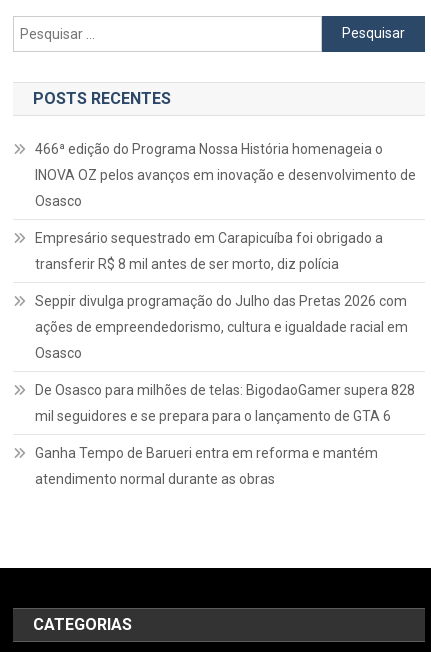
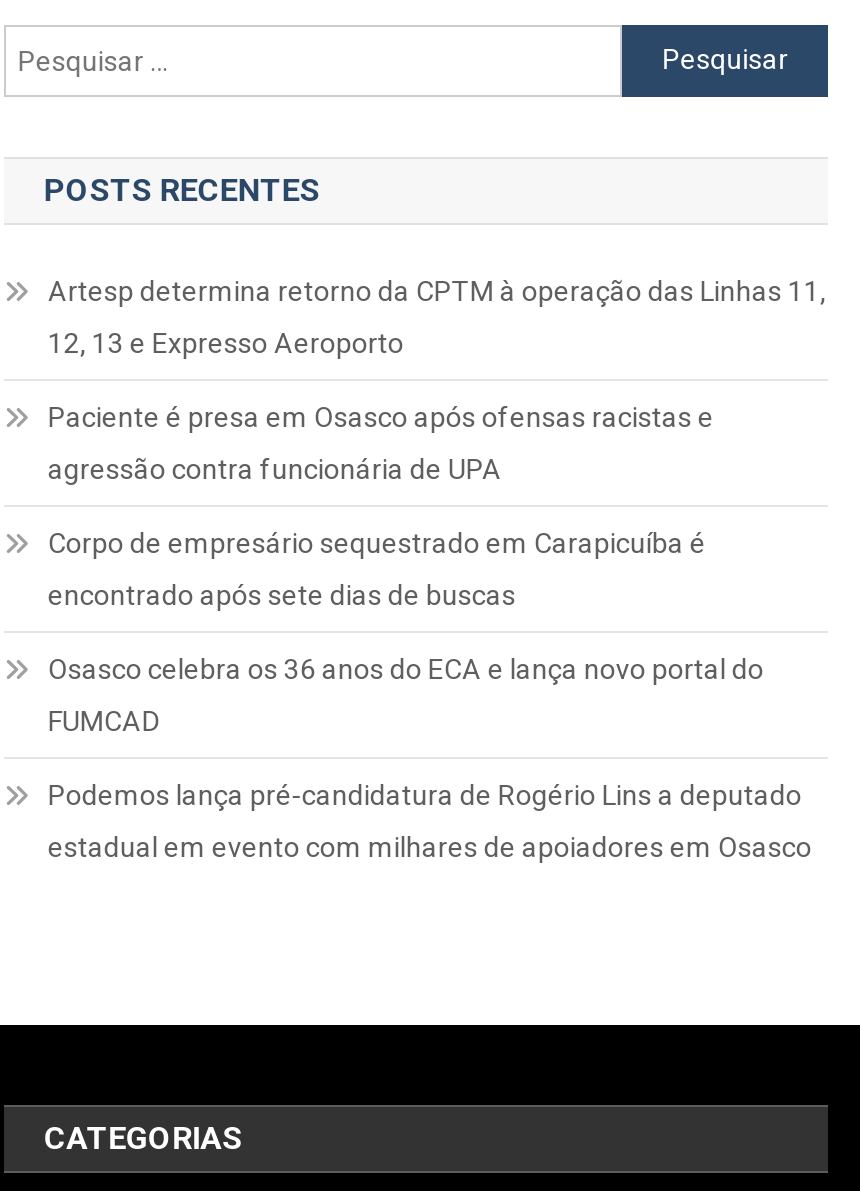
[35,141,416,487] 466ª edição do Programa Nossa História homenageia o | INOVA OZ pelos avanços em inovação e desenvolvimento de | Osasco | Empresário sequestrado em Carapicuíba foi obrigado a | transferir R$ 8 mil antes de ser morto, diz polícia | Seppir divulga programação do Julho das Pretas 2026 com | ações de empreendedorismo, cultura e igualdade racial em | Osasco | De Osasco para milhões de telas: BigodaoGamer supera 828 | mil seguidores e se prepara para o lançamento de GTA 6 | Ganha Tempo de Barueri entra em reforma e mantém | atendimento normal durante as obras -> [48,274,826,862] Artesp determina retorno da CPTM à operação das Linhas 11, | 12, 13 e Expresso Aeroporto | Paciente é presa em Osasco após ofensas racistas e | agressão contra funcionária de UPA | Corpo de empresário sequestrado em Carapicuíba é | encontrado após sete dias de buscas | Osasco celebra os 36 anos do ECA e lança novo portal do | FUMCAD | Podemos lança pré-candidatura de Rogério Lins a deputado | estadual em evento com milhares de apoiadores em Osasco

